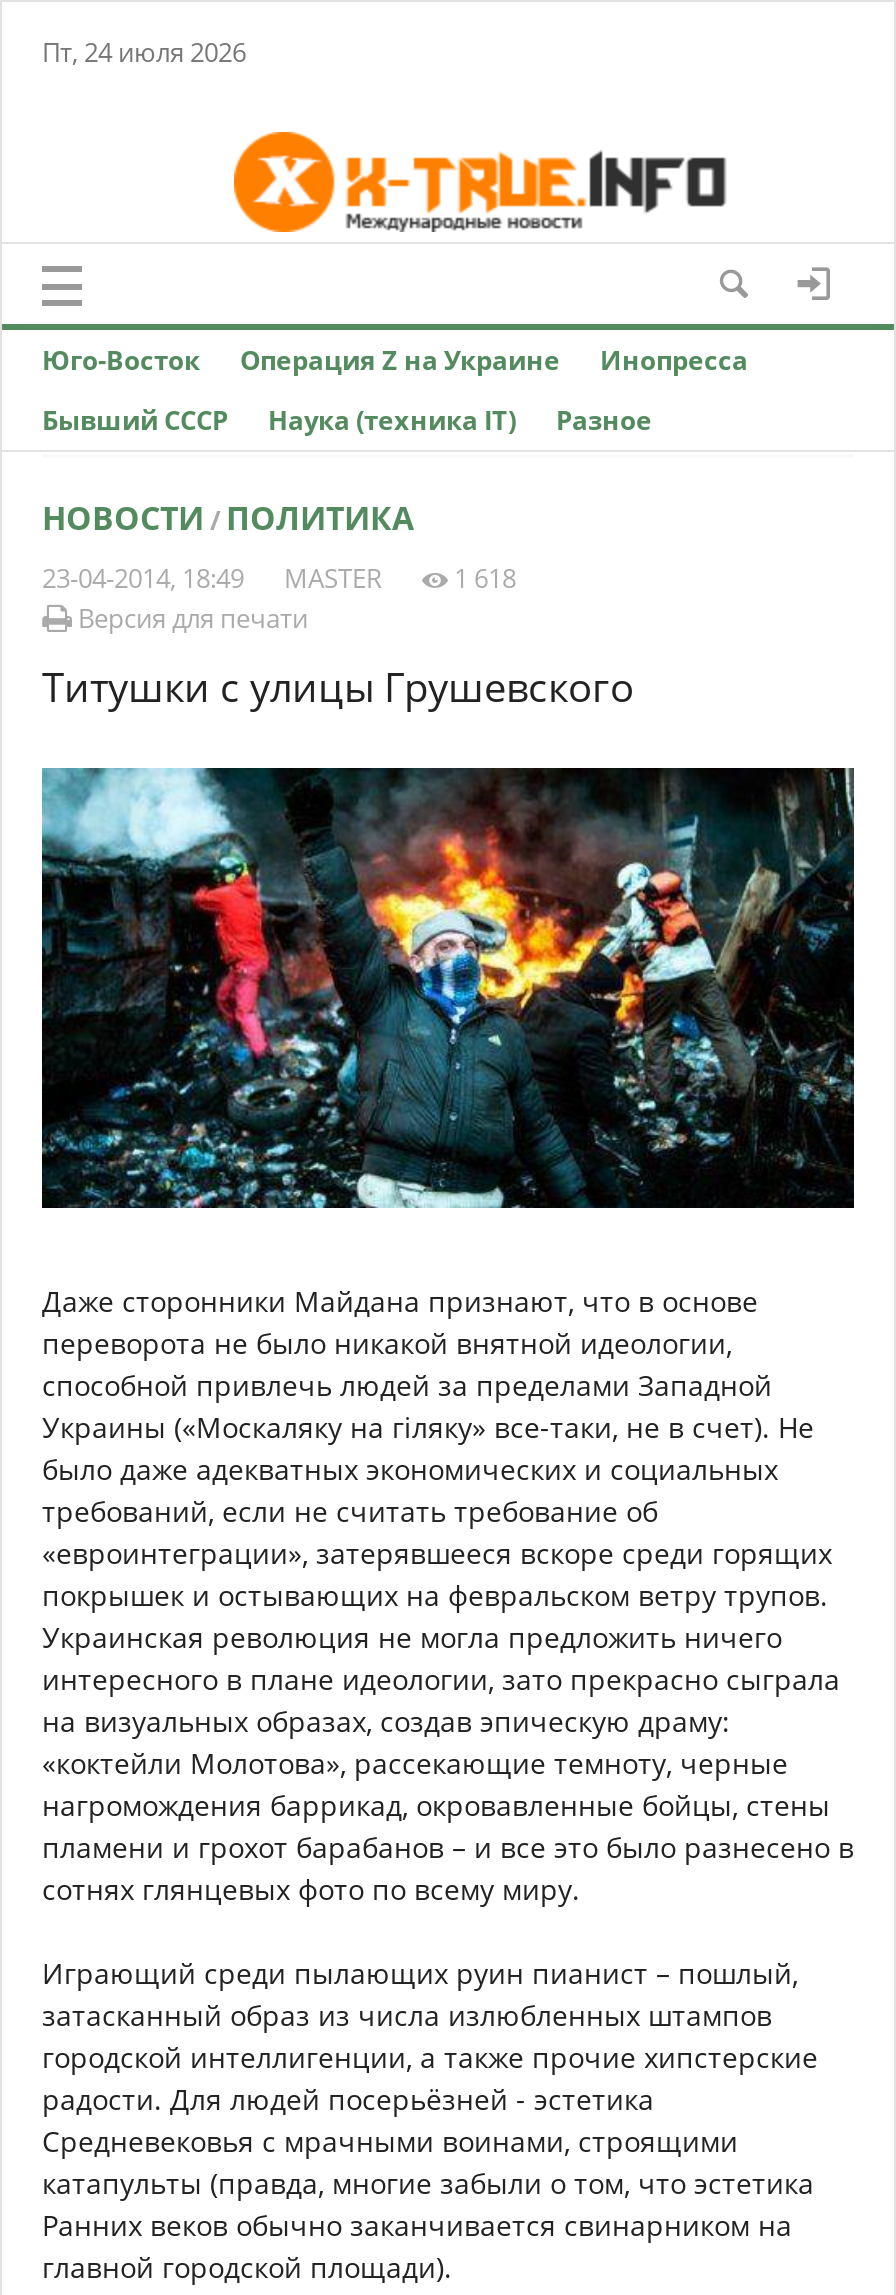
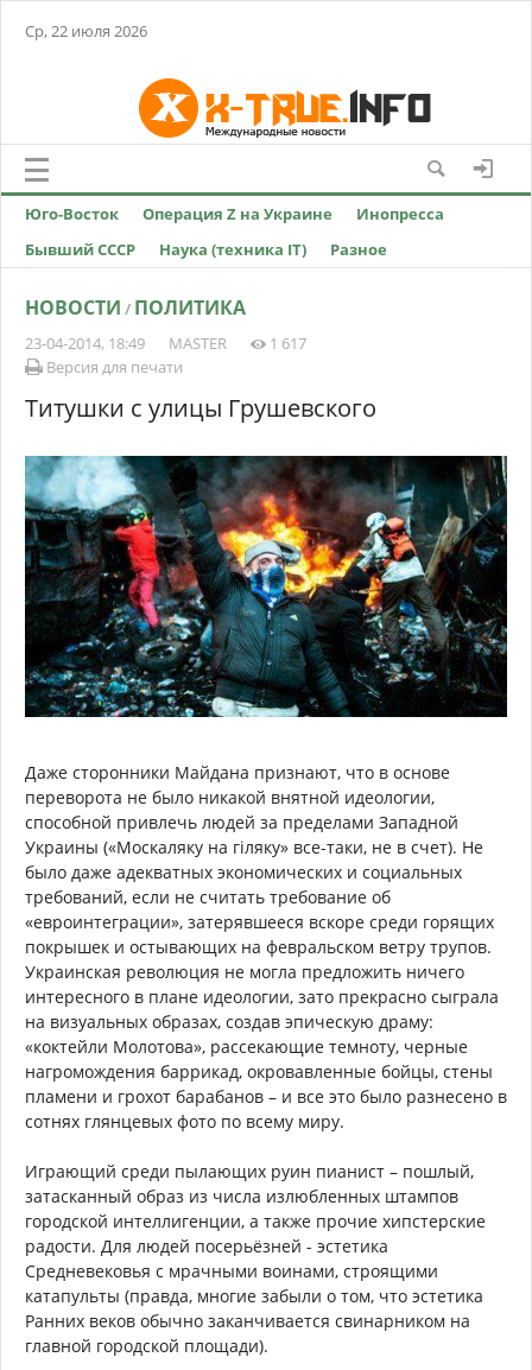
[42,34,246,70] Пт, 24 июля 2026 -> [25,20,147,42] Ср, 22 июля 2026
[42,560,516,596] 23-04-2014, 18:49 MASTER 1 618 -> [25,332,306,354] 23-04-2014, 18:49 MASTER 1 617

